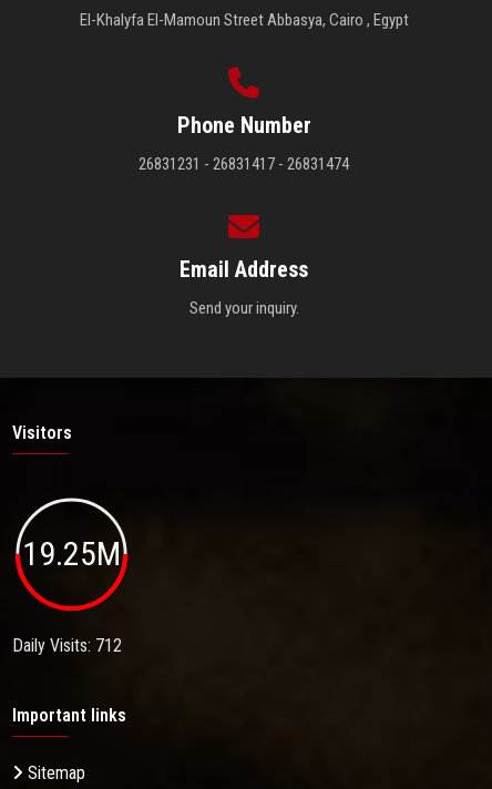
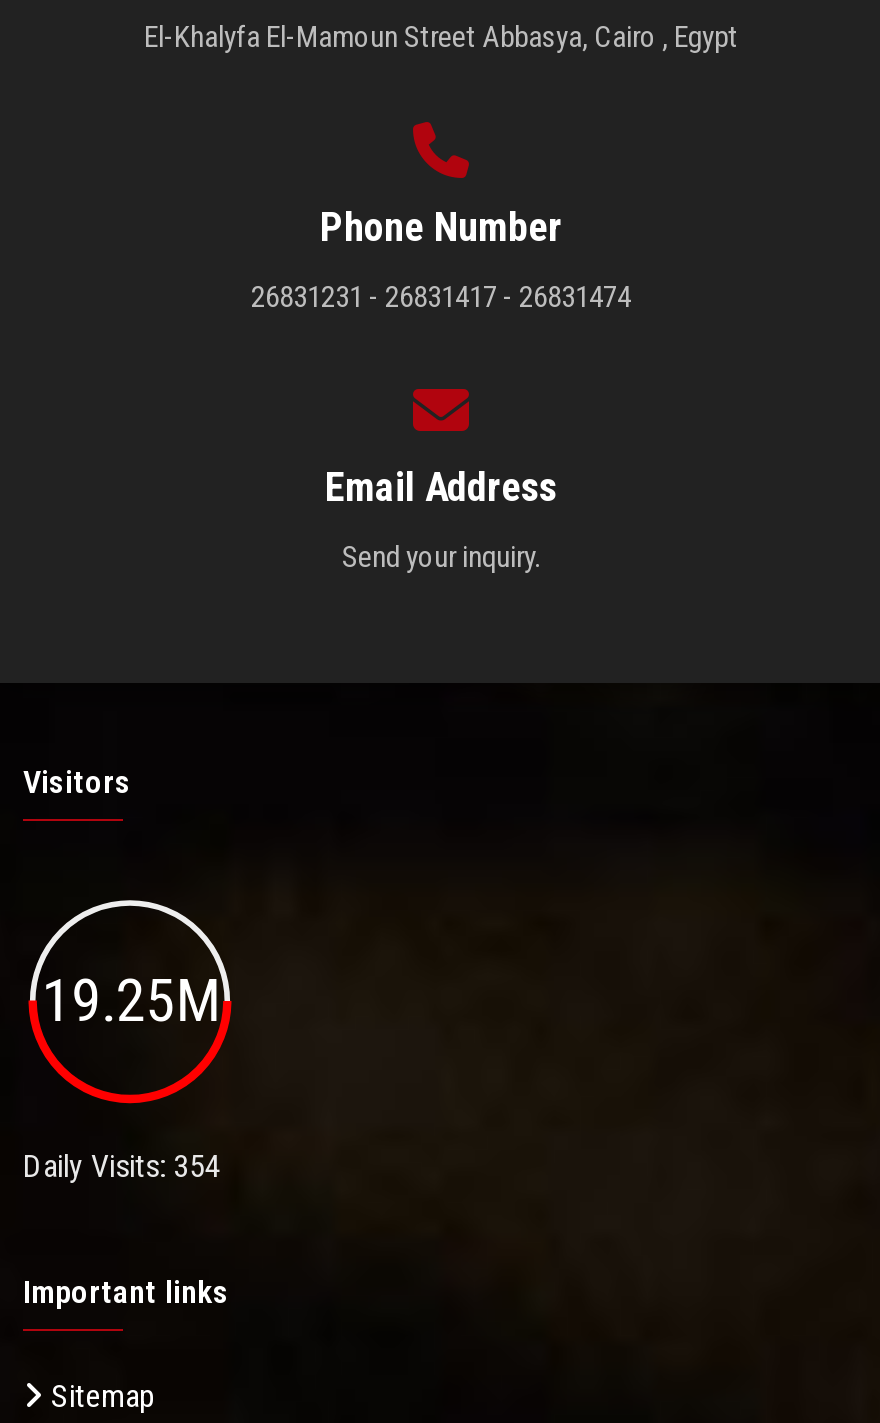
[12,635,122,656] Daily Visits: 712 -> [23,1146,221,1184] Daily Visits: 354

